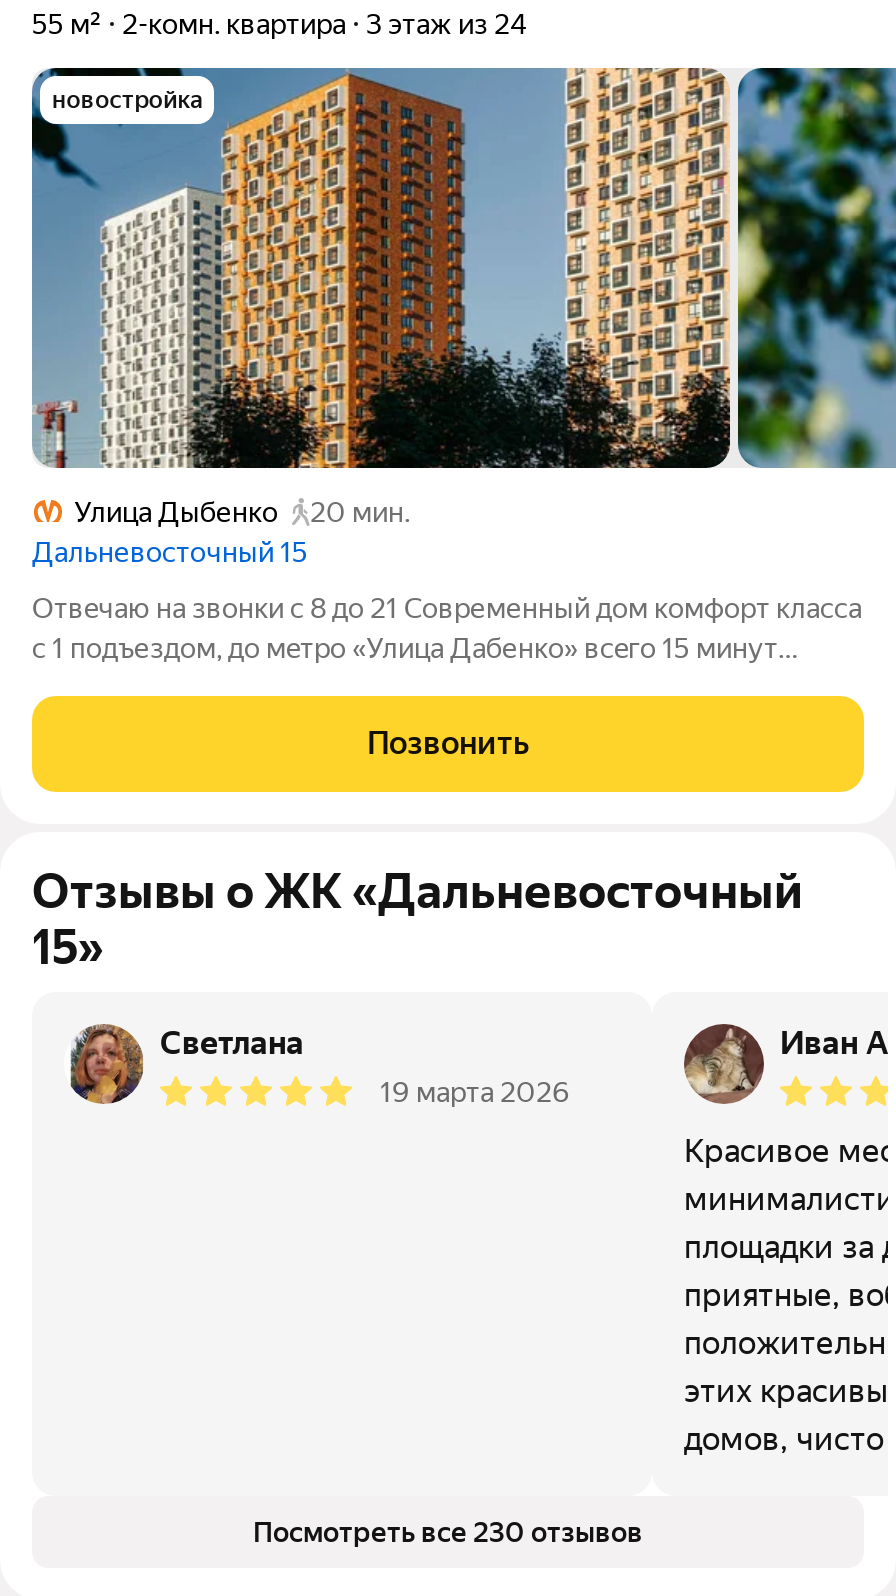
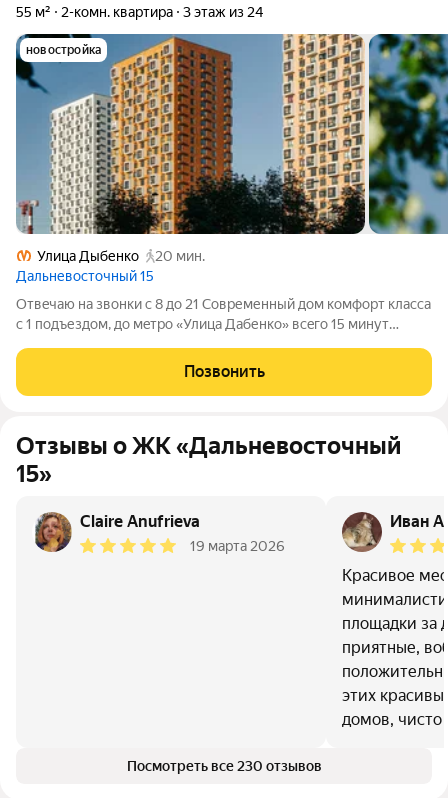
[160,1024,304,1062] Светлана -> [80,512,200,531] Claire Anufrieva

